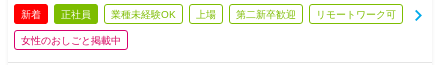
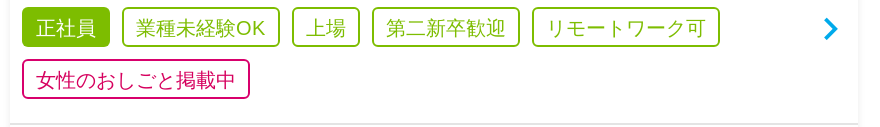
[21,9,41,20] 新着 -> none

